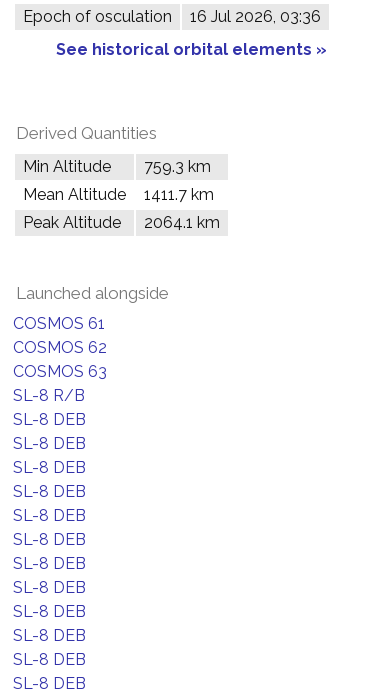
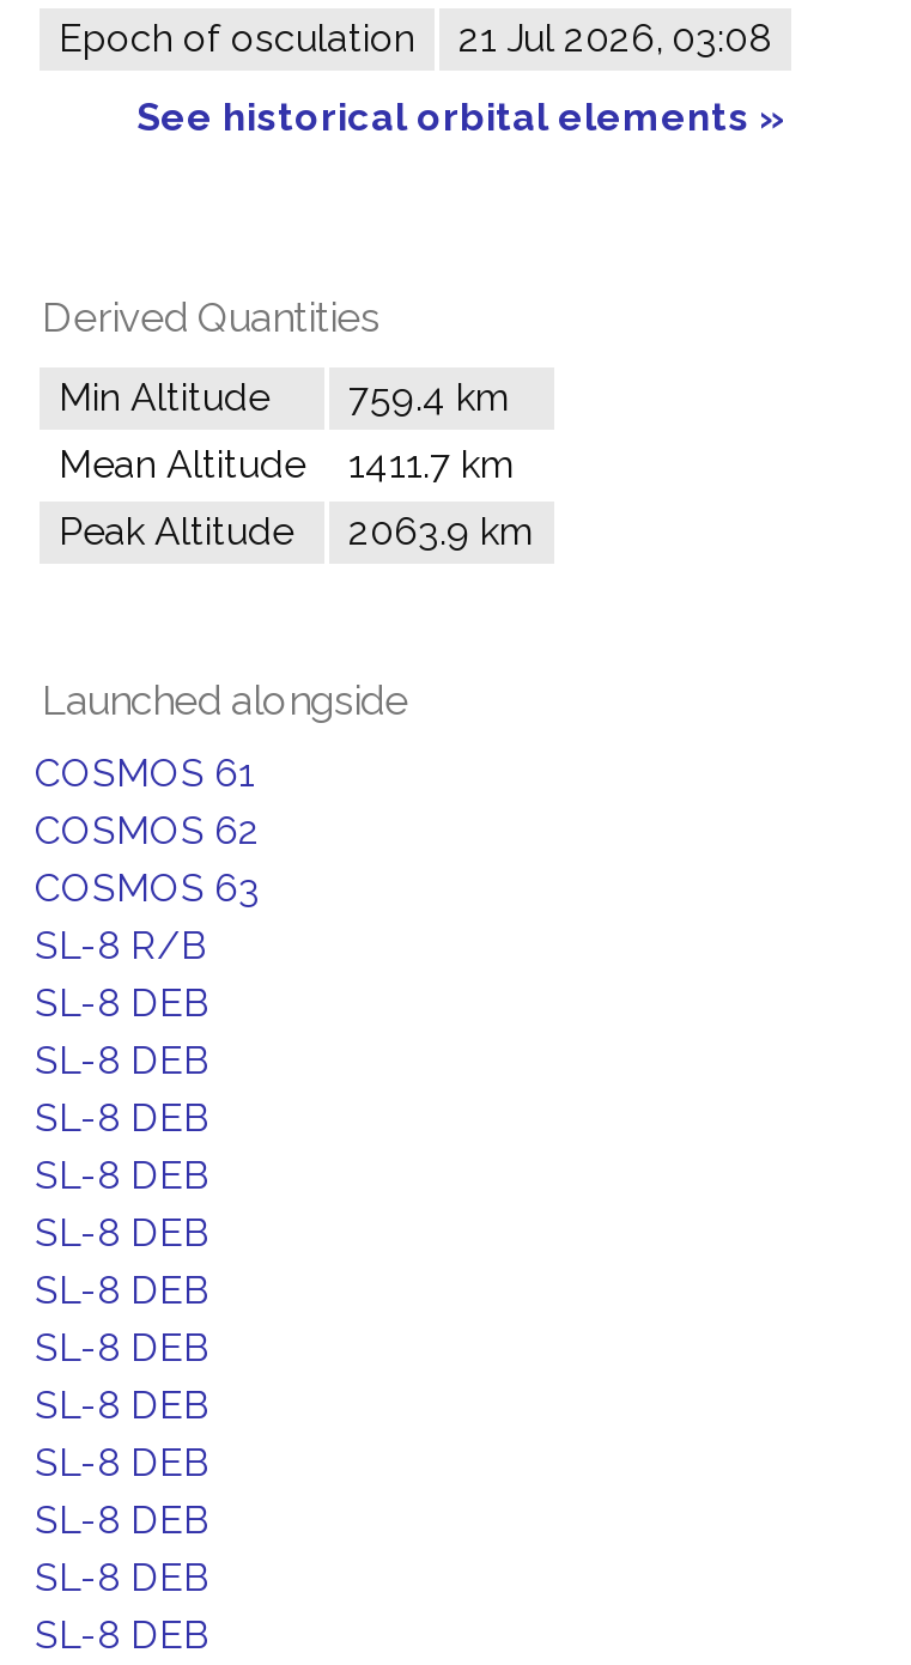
[23,7,321,26] Epoch of osculation 16 Jul 2026, 03:36 -> [59,16,772,61] Epoch of osculation 21 Jul 2026, 03:08
[23,157,211,176] Min Altitude 759.3 km -> [59,375,511,420] Min Altitude 759.4 km
[23,213,220,232] Peak Altitude 2064.1 km -> [59,509,535,554] Peak Altitude 2063.9 km

